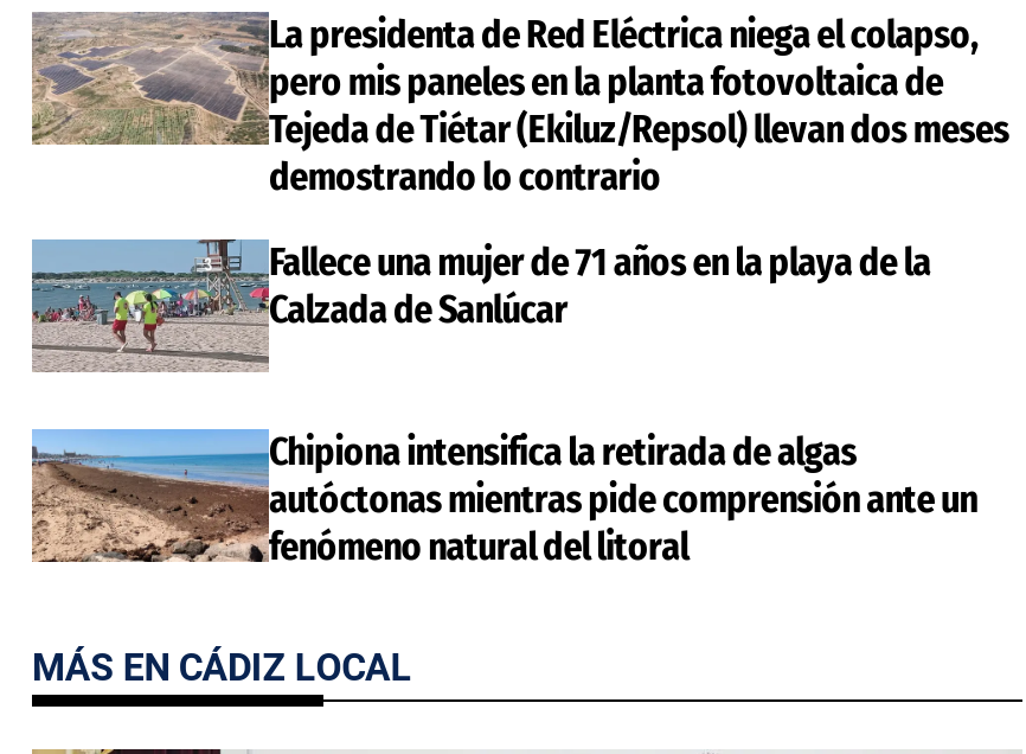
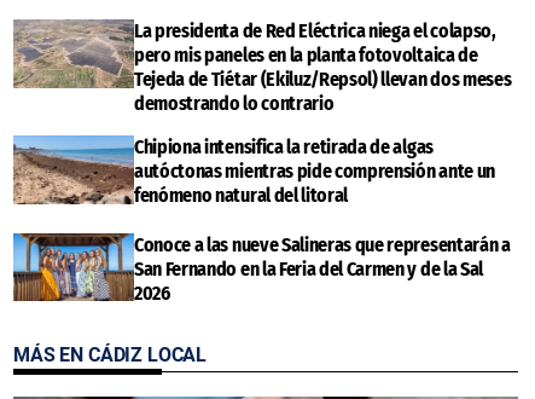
[269,238,931,331] Fallece una mujer de 71 años en la playa de la | Calzada de Sanlúcar -> none
moved [27,428,977,568] -> [11,136,495,207]: [image] | Chipiona intensifica la retirada de algas | autóctonas mientras pide comprensión ante un | fenómeno natural del litoral
none -> [13,232,510,304] [image] | Conoce a las nueve Salineras que representarán a | San Fernando en la Feria del Carmen y de la Sal | 2026

